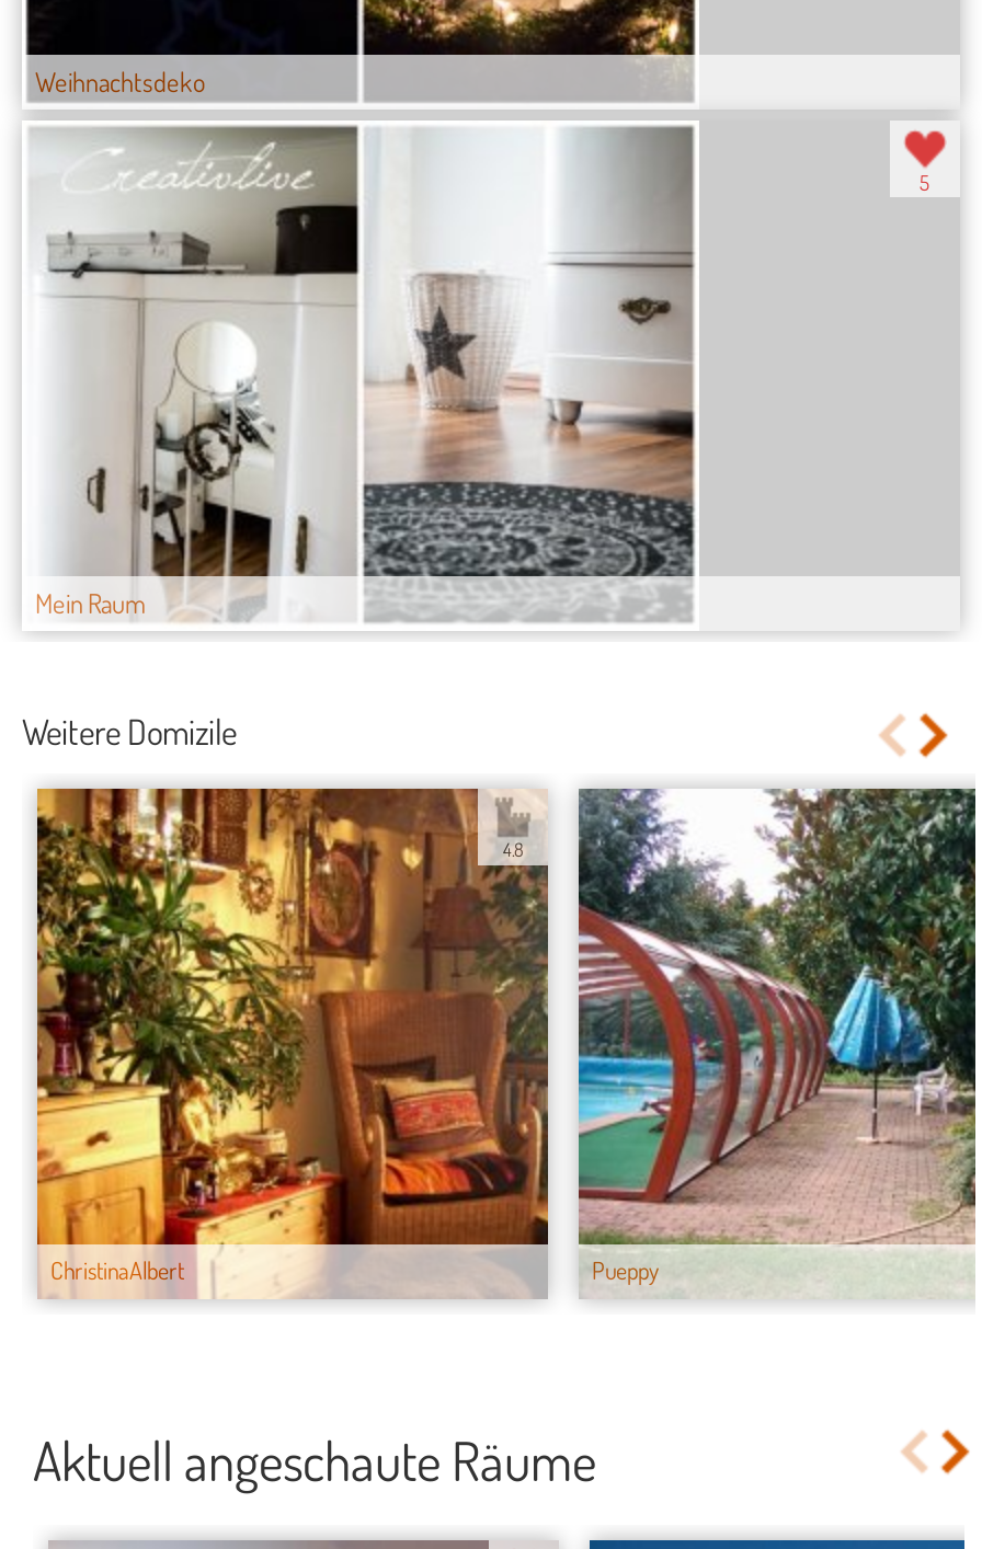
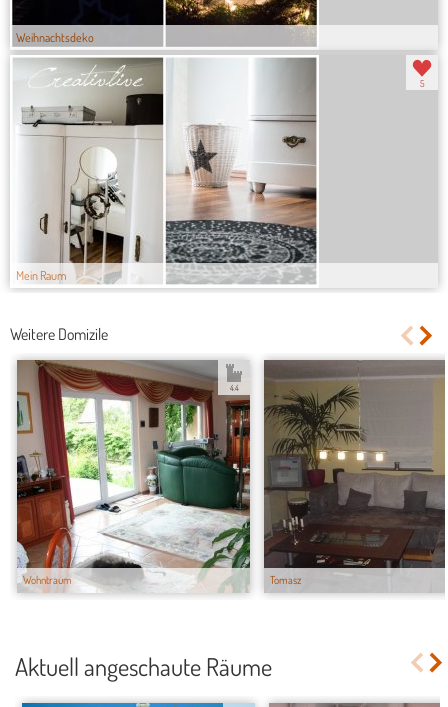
[35,787,550,1299] [image] | ChristinaAlbert -> [16,360,251,592] [image] | Wohntraum
[576,789,975,1293] [image] | Pueppy -> [263,359,445,590] [image] | Tomasz
[503,837,523,861] 4.8 -> [229,382,238,393] 4.4

